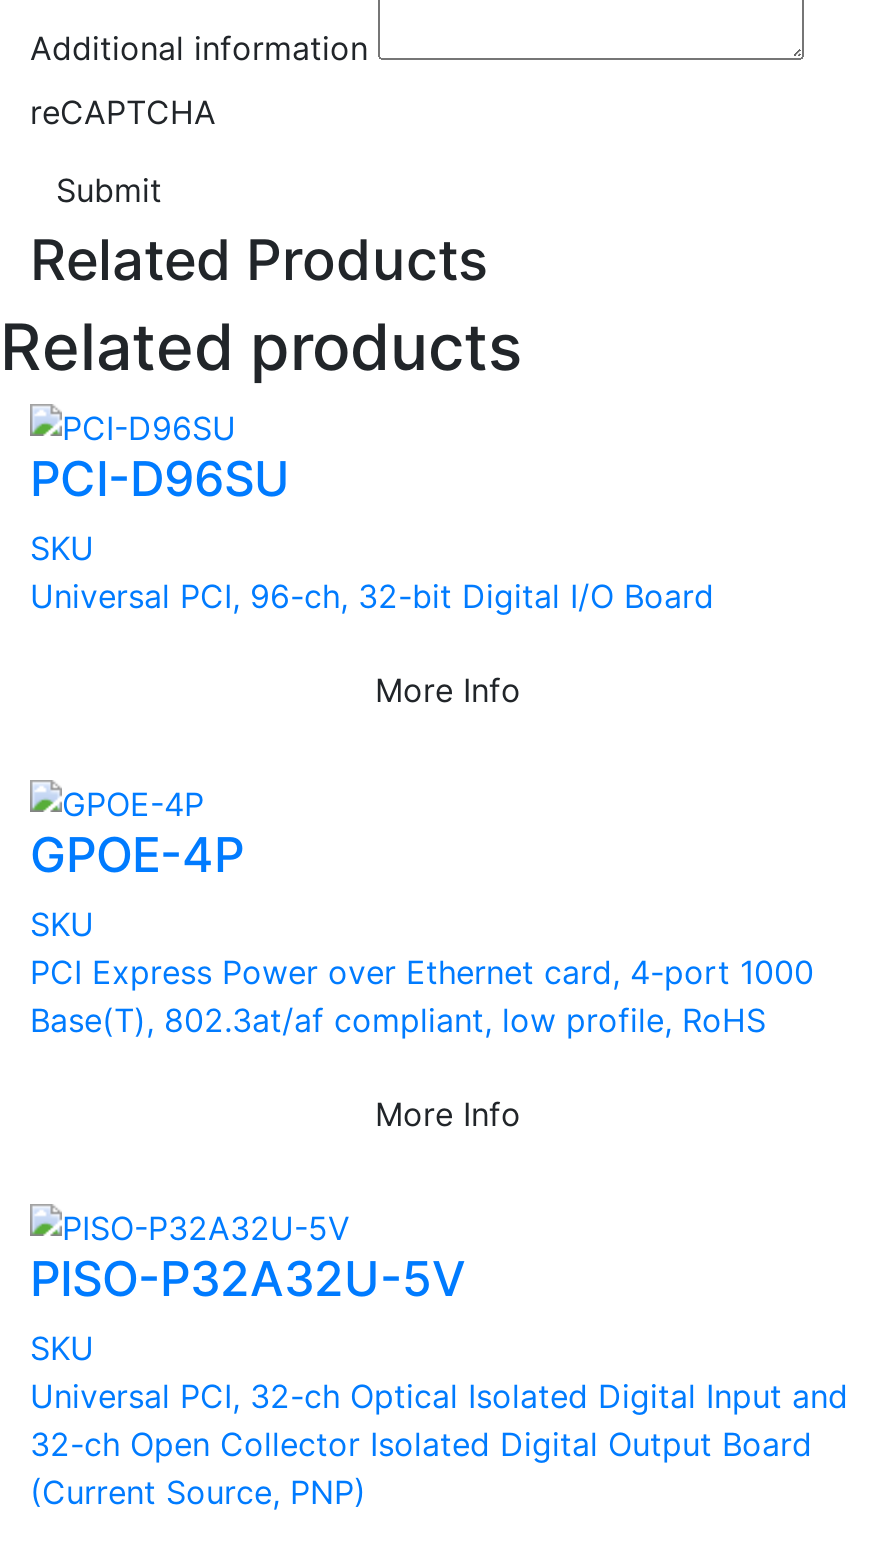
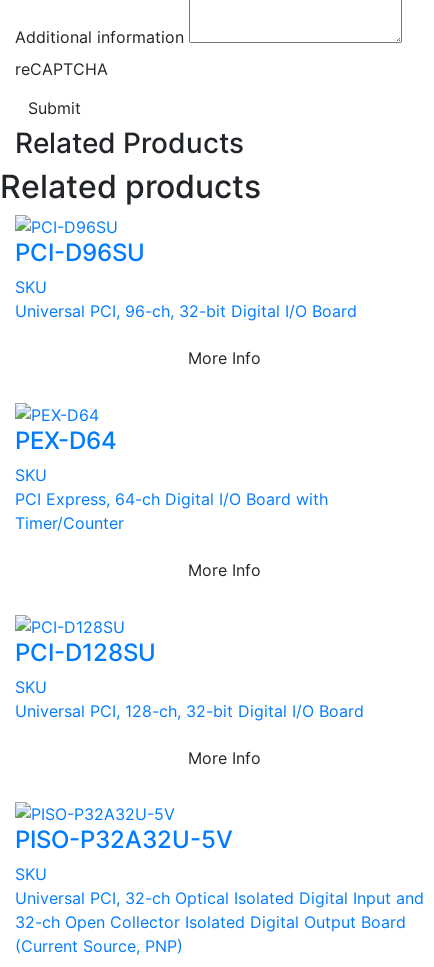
[30,826,244,884] GPOE-4P -> [15,426,117,455] PEX-D64
[30,952,814,1040] PCI Express Power over Ethernet card, 4-port 1000 | Base(T), 802.3at/af compliant, low profile, RoHS -> [15,489,364,721] PCI Express, 64-ch Digital I/O Board with | Timer/Counter | More Info | PCI-D128SU | SKU | Universal PCI, 128-ch, 32-bit Digital I/O Board

